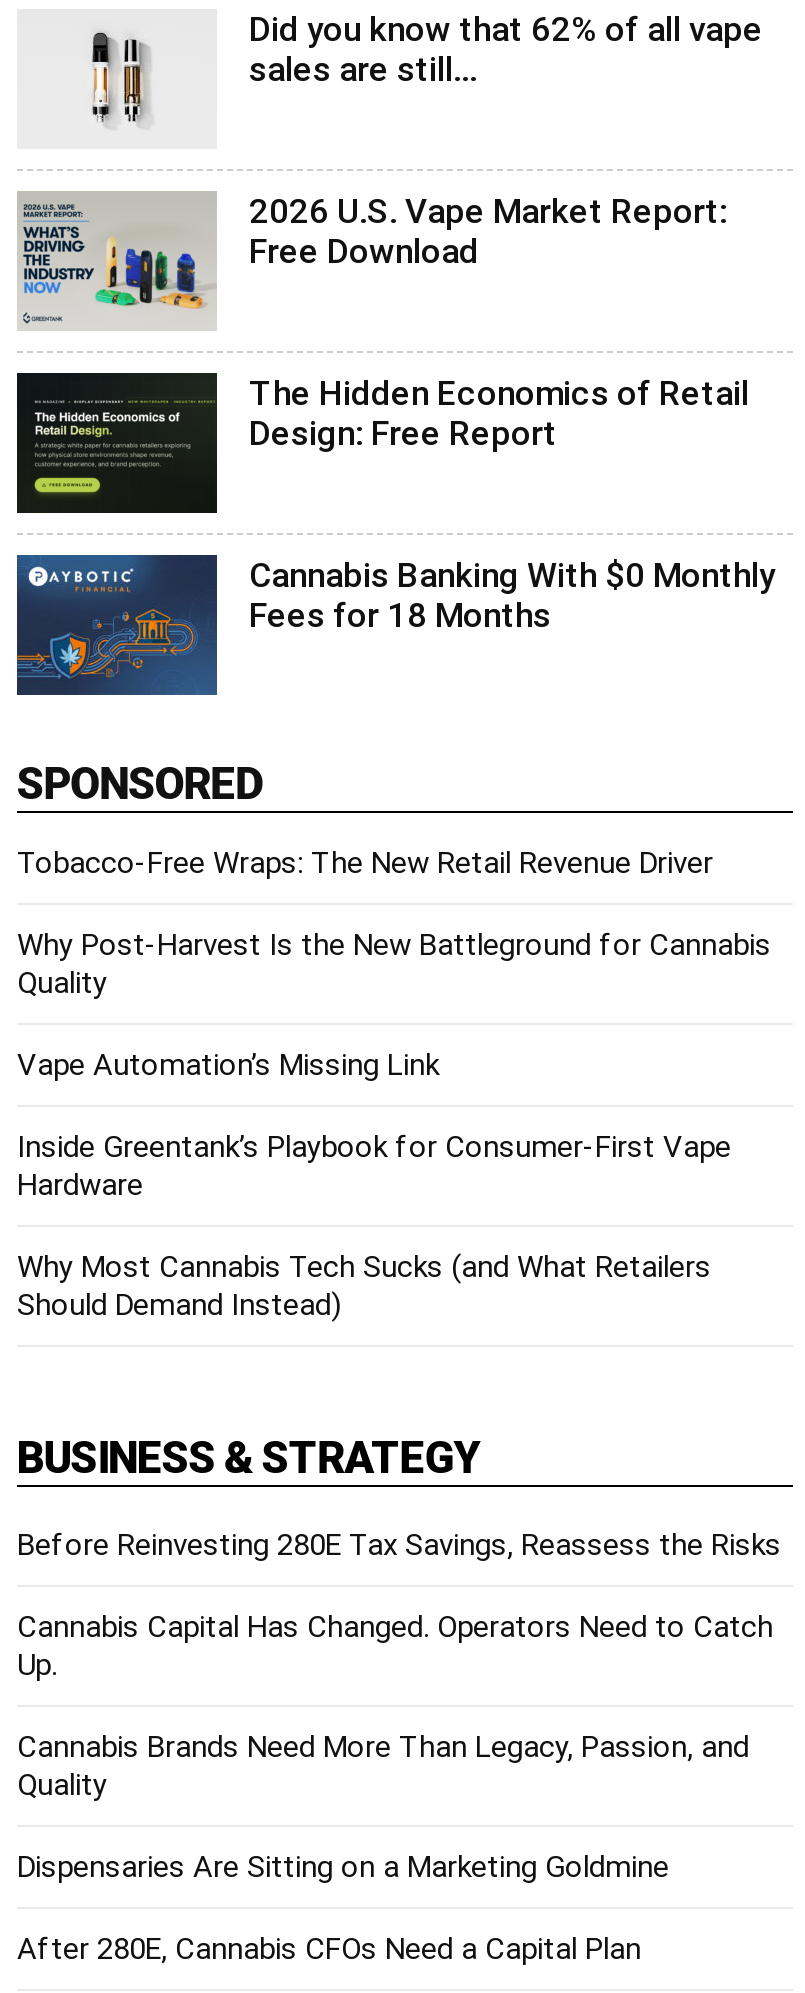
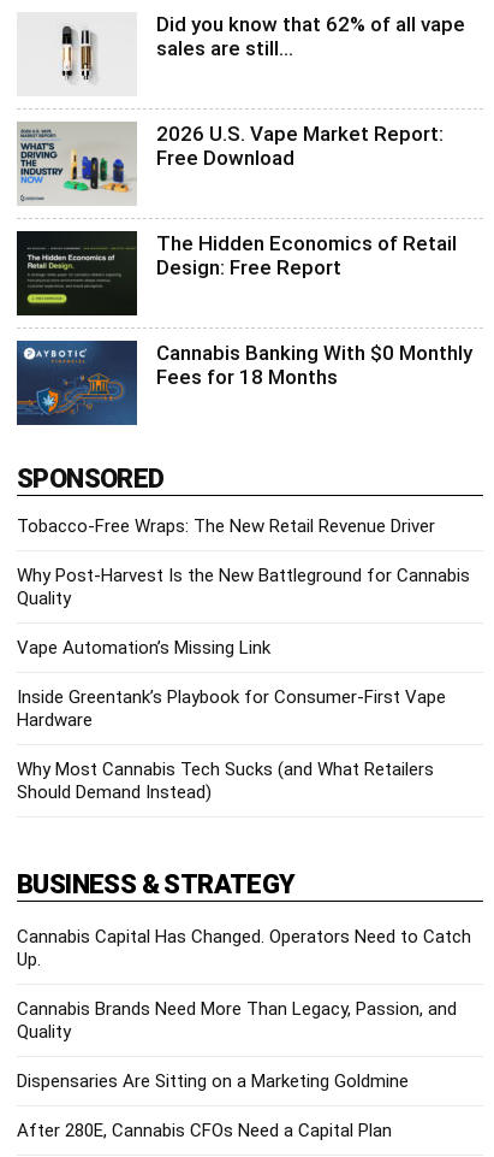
[17,1527,781,1563] Before Reinvesting 280E Tax Savings, Reassess the Risks -> none

